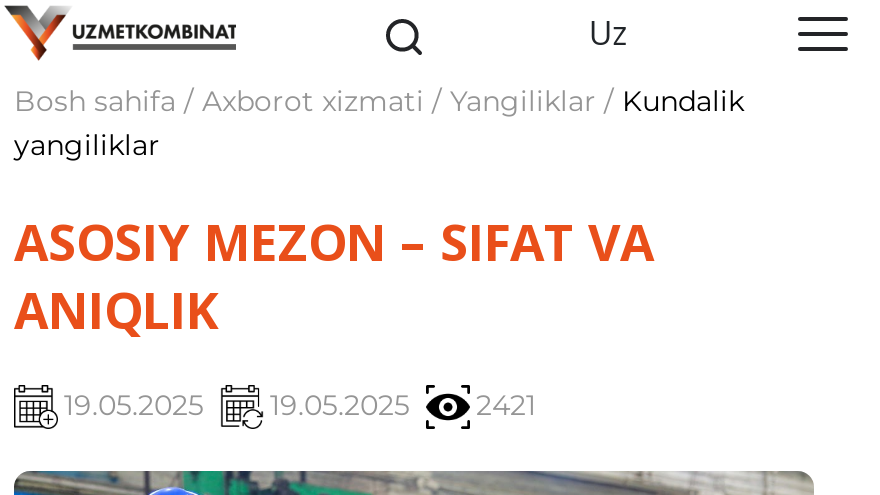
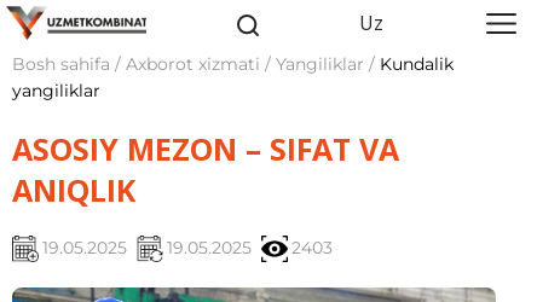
[64,387,536,423] 19.05.2025 19.05.2025 2421 -> [42,237,333,259] 19.05.2025 19.05.2025 2403

